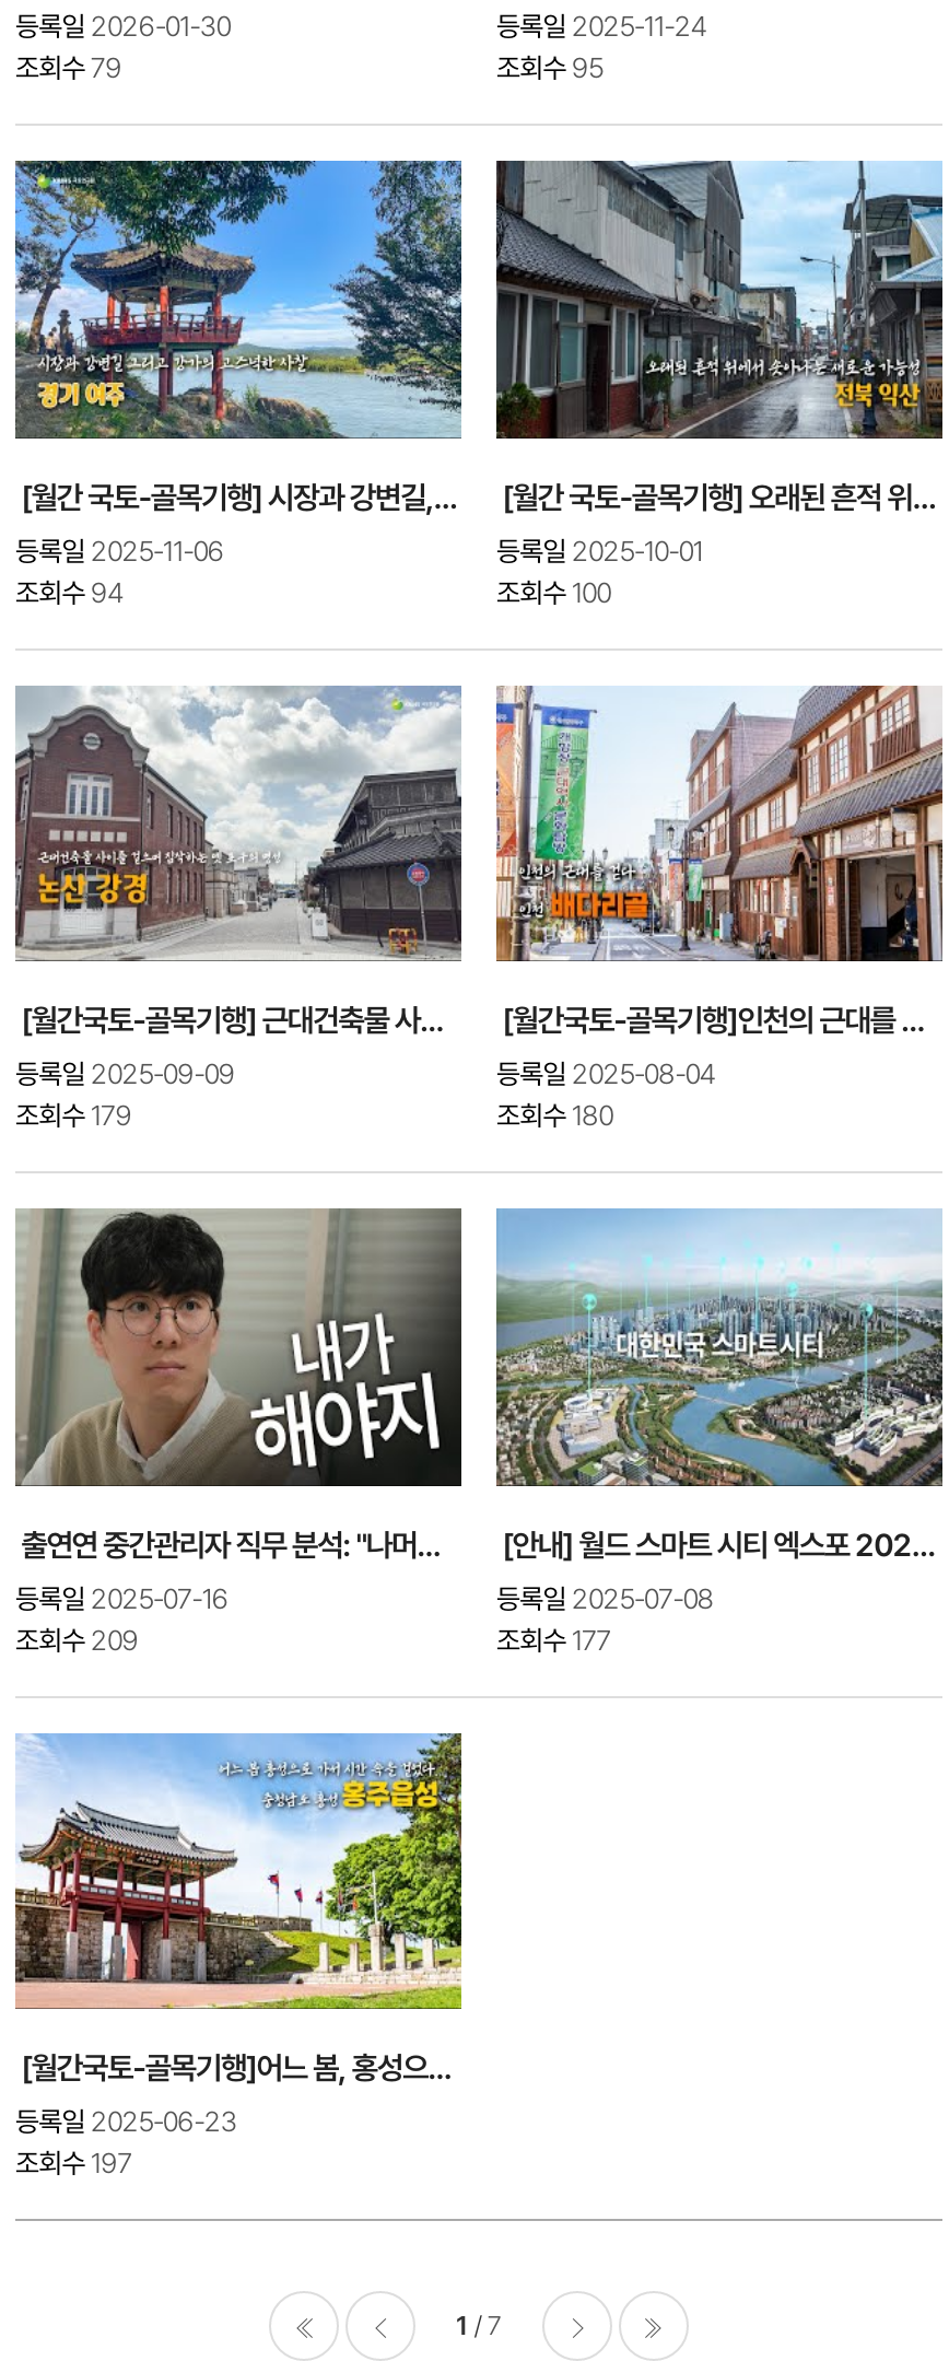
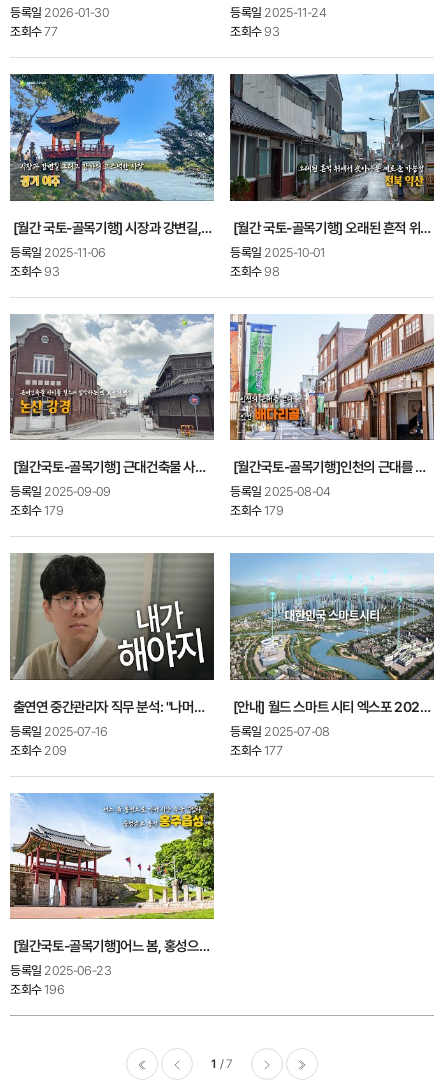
[15,52,122,85] 조회수 79 -> [10,24,58,39] 조회수 77
[496,52,603,85] 조회수 95 -> [230,24,280,39] 조회수 93
[15,576,124,608] 조회수 94 -> [10,264,60,279] 조회수 93
[496,576,611,608] 조회수 100 -> [230,264,280,279] 조회수 98
[496,1099,613,1132] 조회수 180 -> [230,503,283,518] 조회수 179
[15,2147,132,2180] 조회수 197 -> [10,982,64,997] 조회수 196

